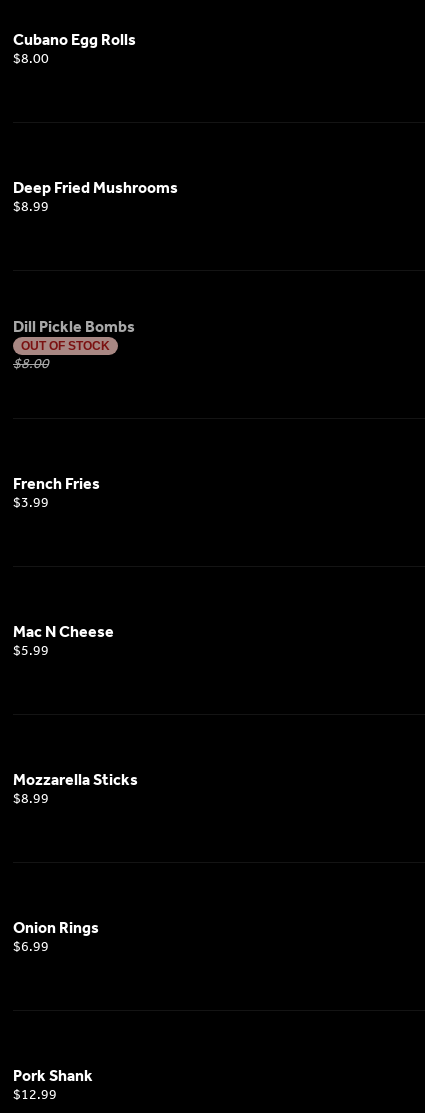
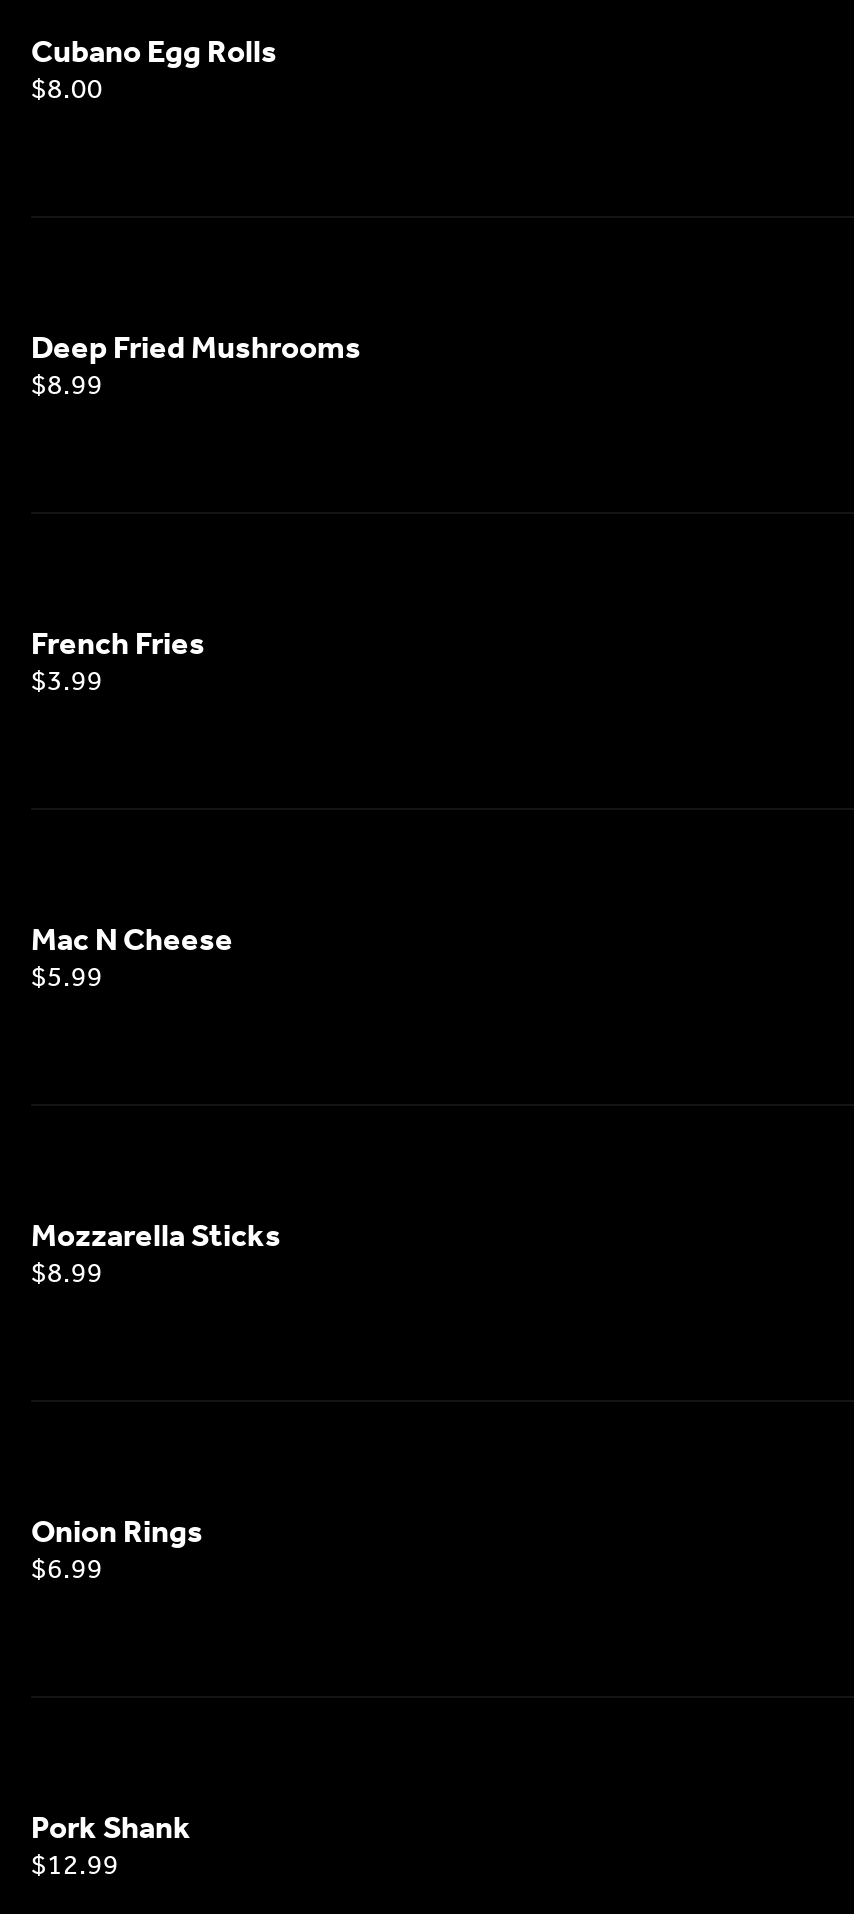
[13,317,135,372] Dill Pickle Bombs | OUT OF STOCK | $8.00 -> none

